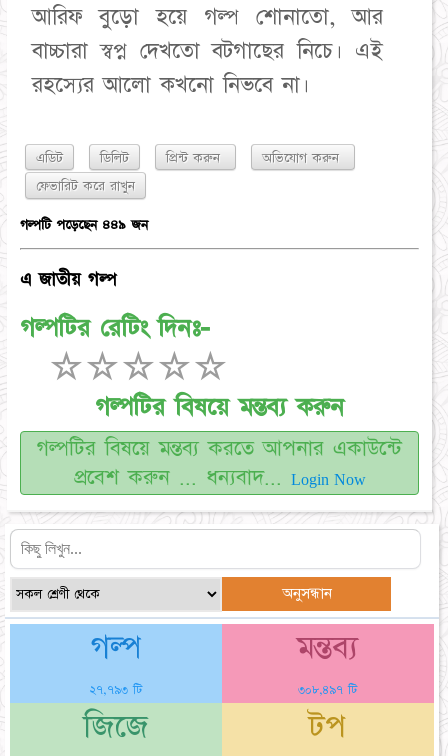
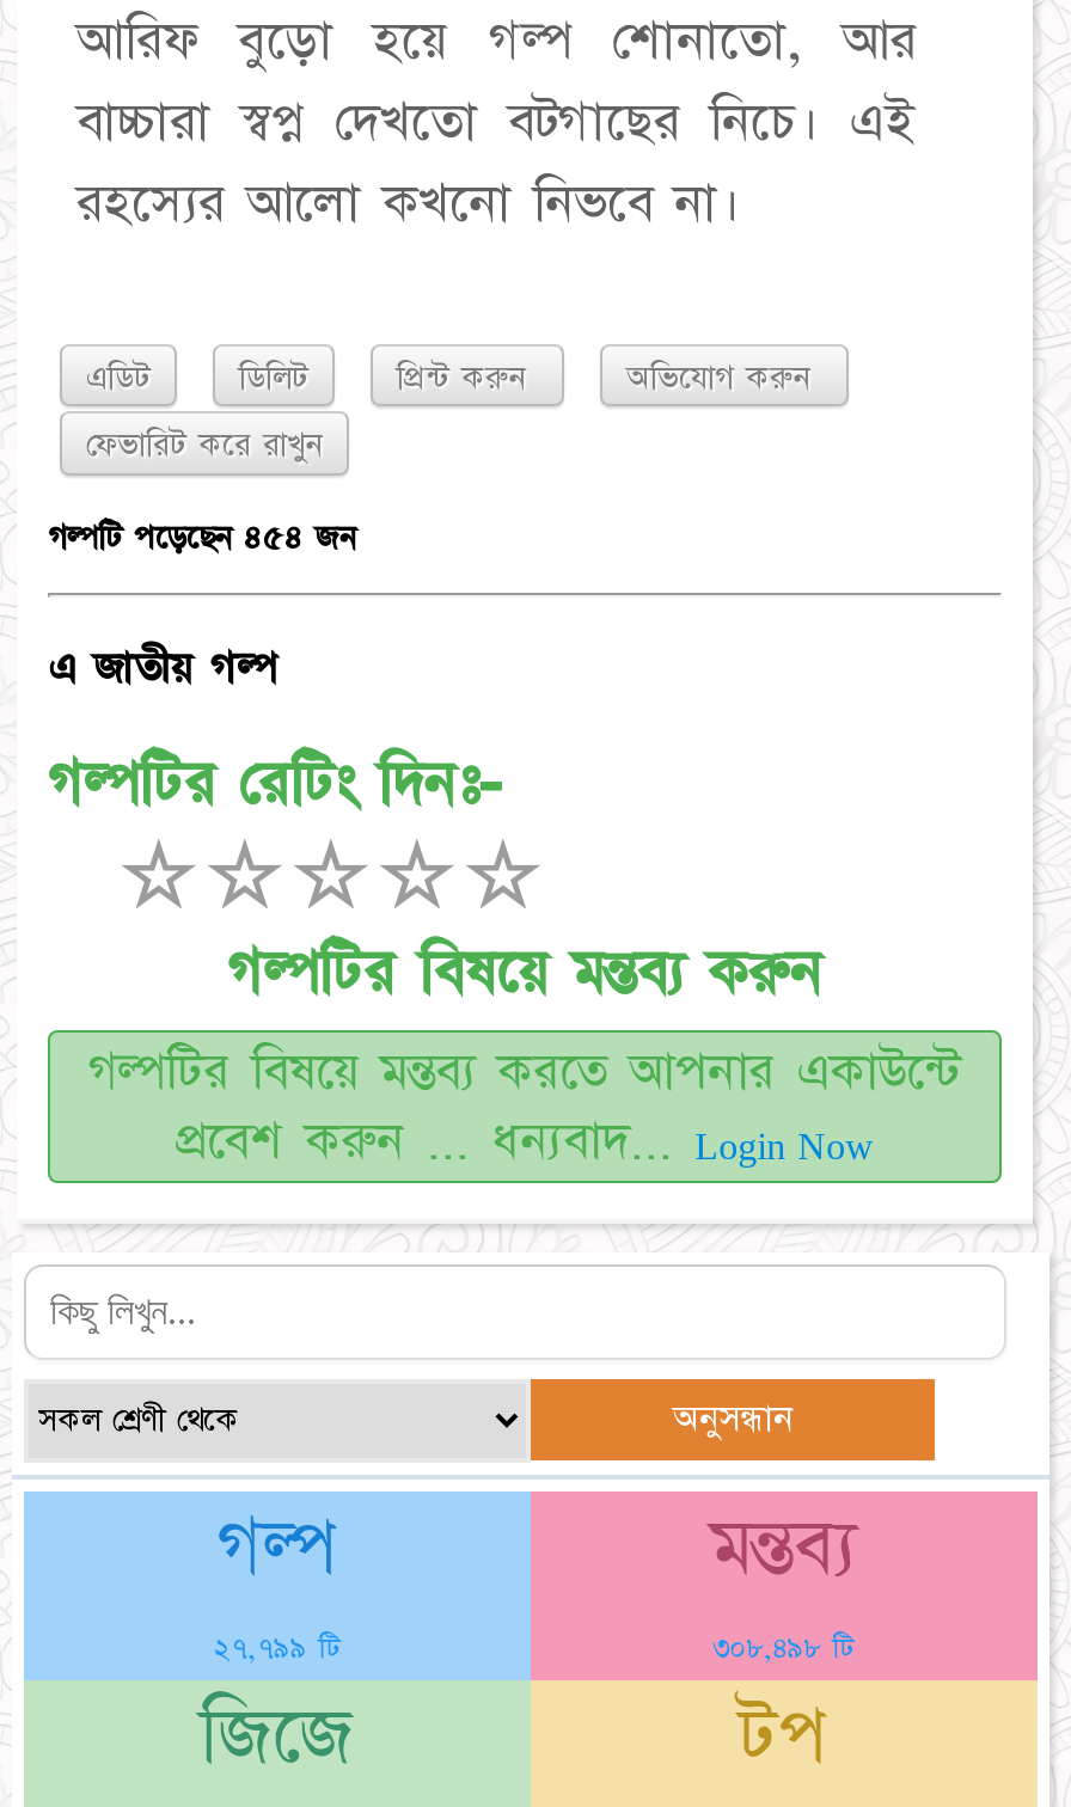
[20,216,148,234] গল্পটি পড়েছেন ৪৪৯ জন -> [48,516,356,559] গল্পটি পড়েছেন ৪৫৪ জন
[89,681,142,697] ২৭,৭৯৩ টি -> [214,1629,340,1667] ২৭,৭৯৯ টি
[298,681,357,697] ৩০৮,৪৯৭ টি -> [713,1629,854,1667] ৩০৮,৪৯৮ টি

